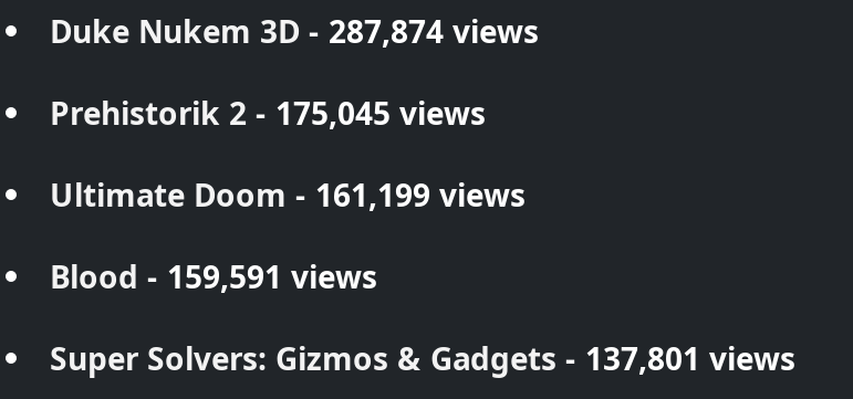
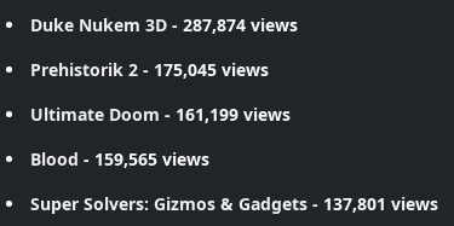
[50,255,377,297] Blood - 159,591 views -> [30,147,209,170] Blood - 159,565 views

